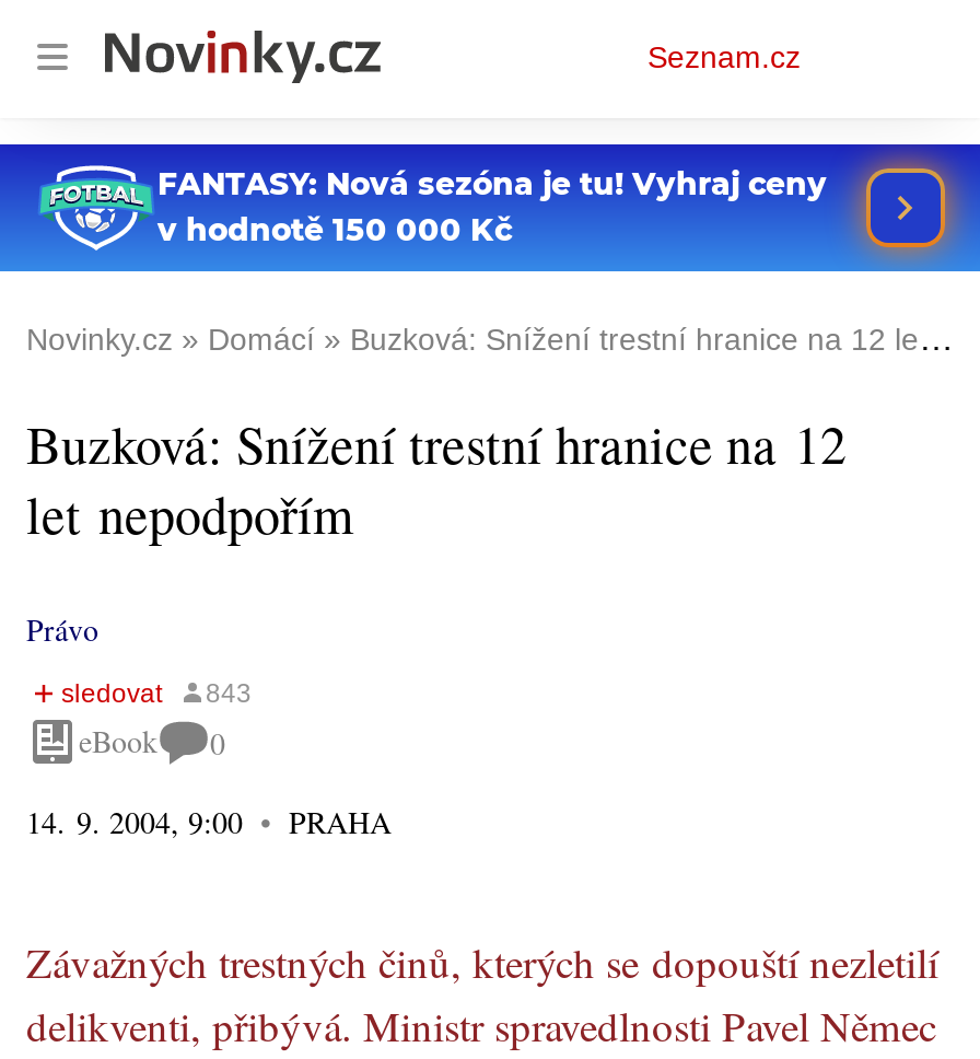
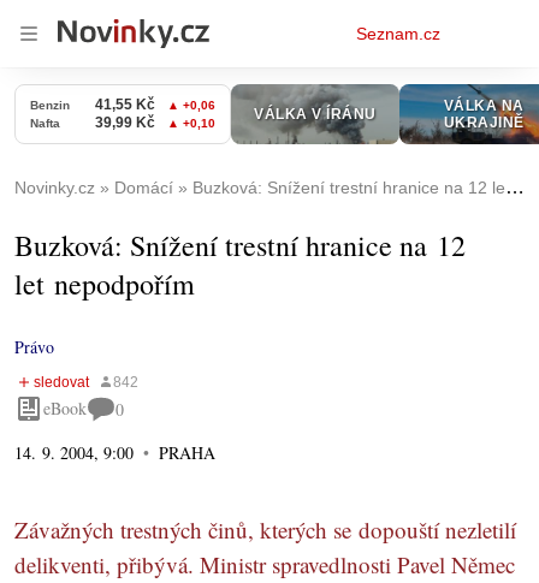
[7,142,973,274] [image] -> [4,82,535,150] [image]

